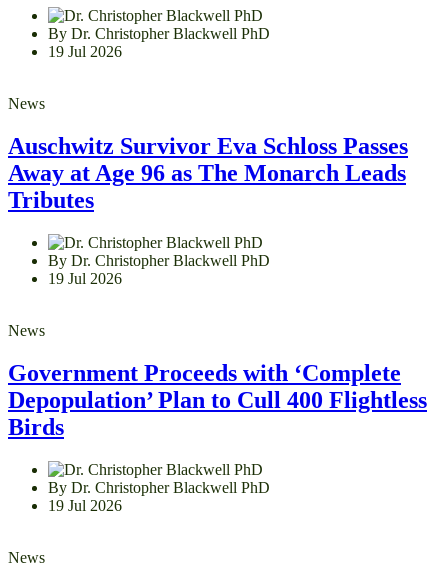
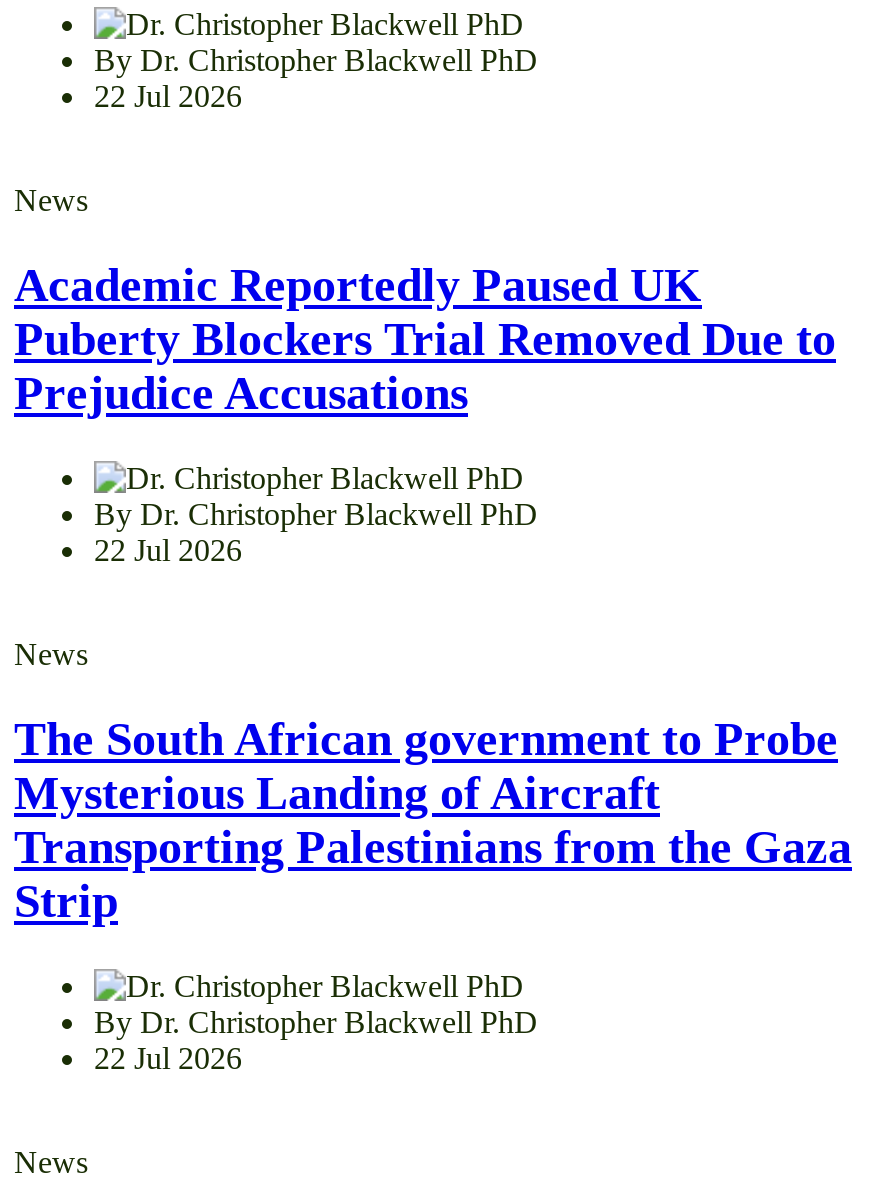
[48,43,122,60] 19 Jul 2026 -> [94,80,242,114] 22 Jul 2026
[8,133,408,213] Auschwitz Survivor Eva Schloss Passes | Away at Age 96 as The Monarch Leads | Tributes -> [14,259,836,419] Academic Reportedly Paused UK | Puberty Blockers Trial Removed Due to | Prejudice Accusations
[48,270,122,287] 19 Jul 2026 -> [94,533,242,567] 22 Jul 2026
[8,360,427,440] Government Proceeds with ‘Complete | Depopulation’ Plan to Cull 400 Flightless | Birds -> [14,713,852,927] The South African government to Probe | Mysterious Landing of Aircraft | Transporting Palestinians from the Gaza | Strip
[48,497,122,514] 19 Jul 2026 -> [94,1041,242,1075] 22 Jul 2026

